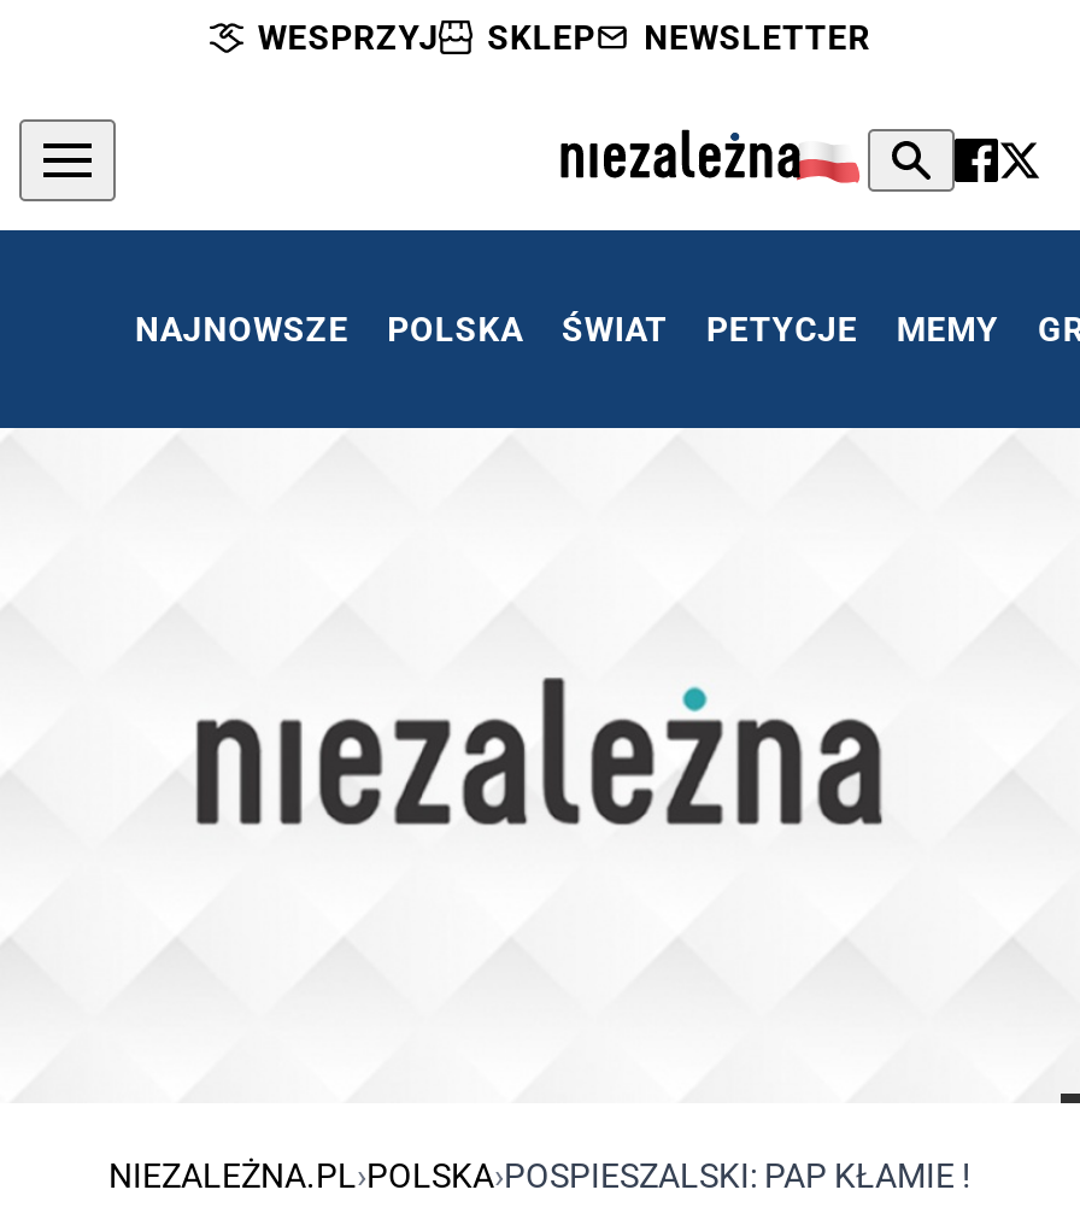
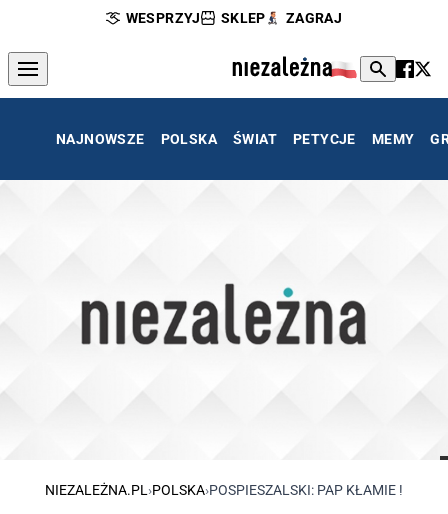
[644,18,871,57] NEWSLETTER -> [286,10,342,26] ZAGRAJ

